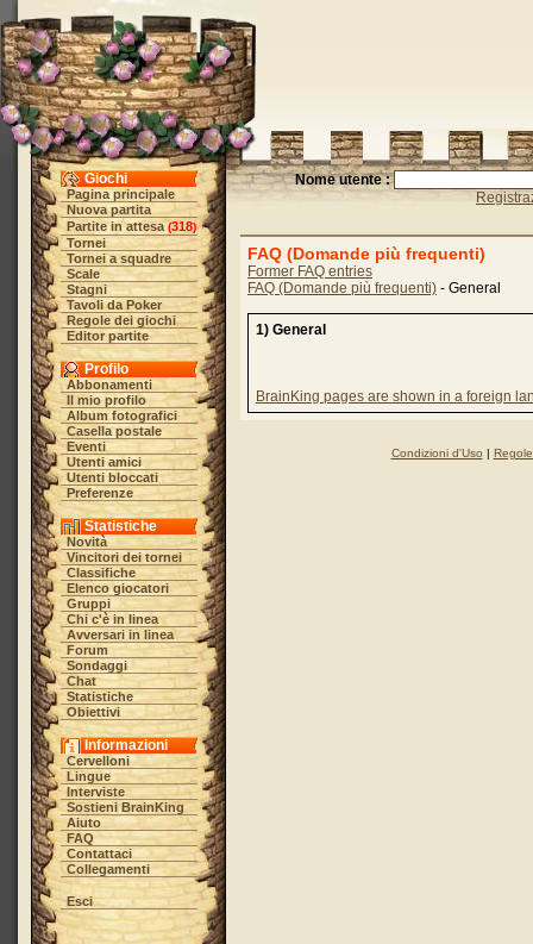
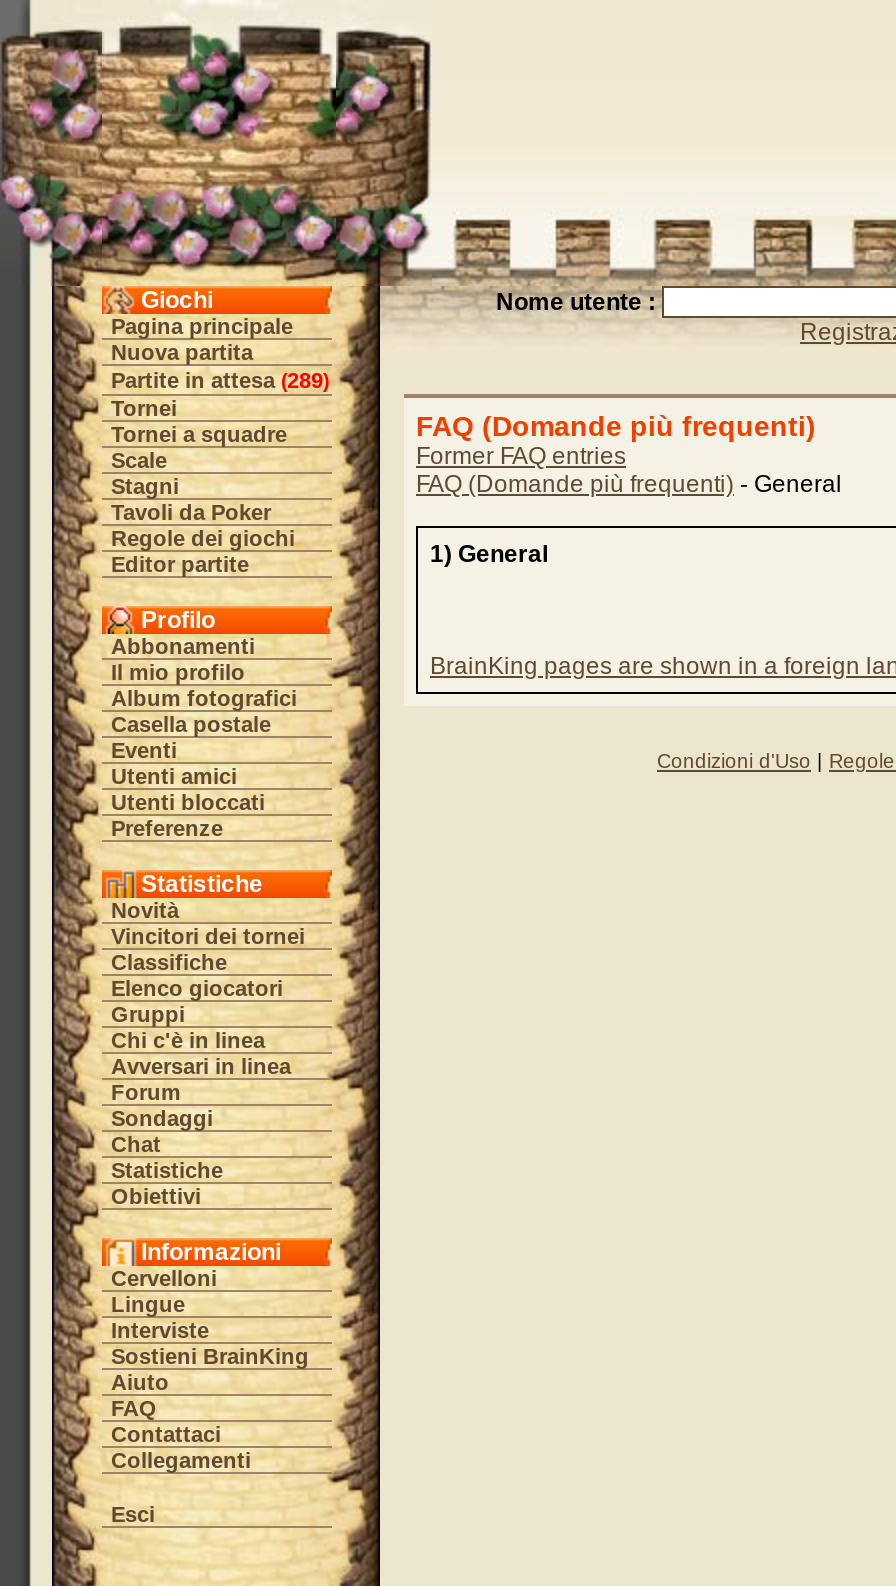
[66,219,196,233] Partite in attesa (318) -> [111,368,329,392] Partite in attesa (289)

